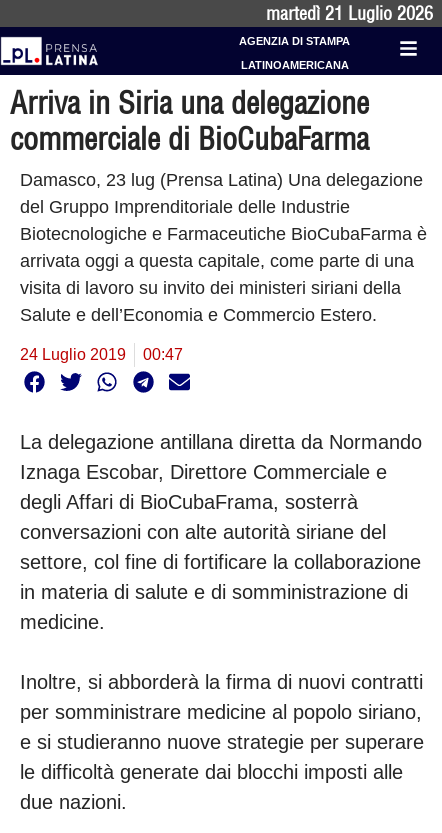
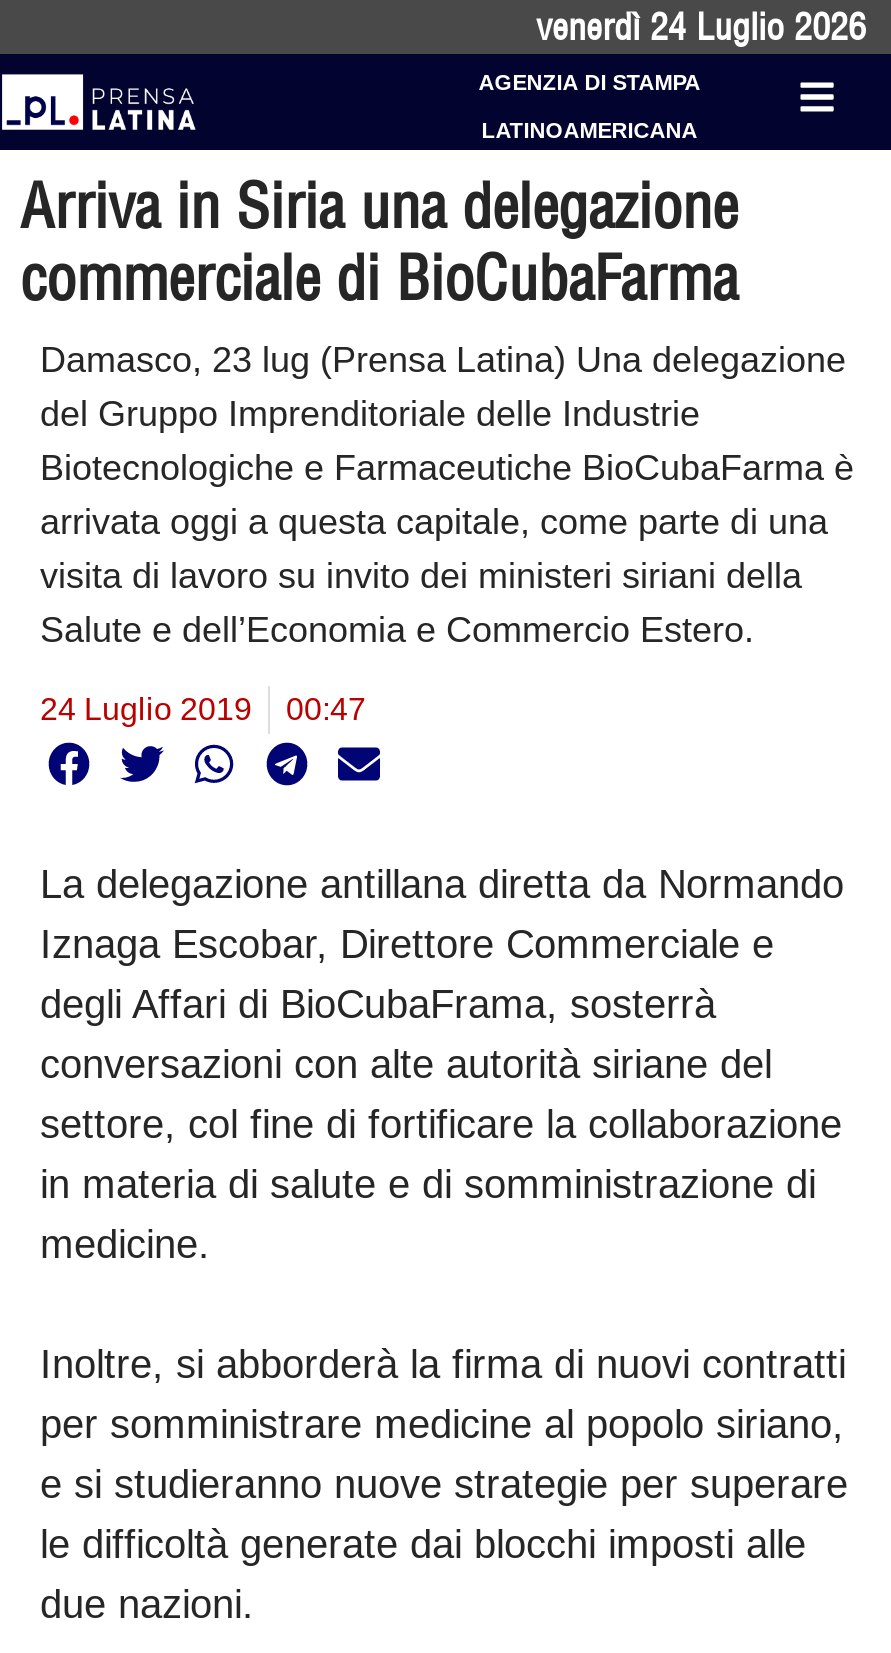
[266,2,433,25] martedì 21 Luglio 2026 -> [536,4,866,50] venerdì 24 Luglio 2026

